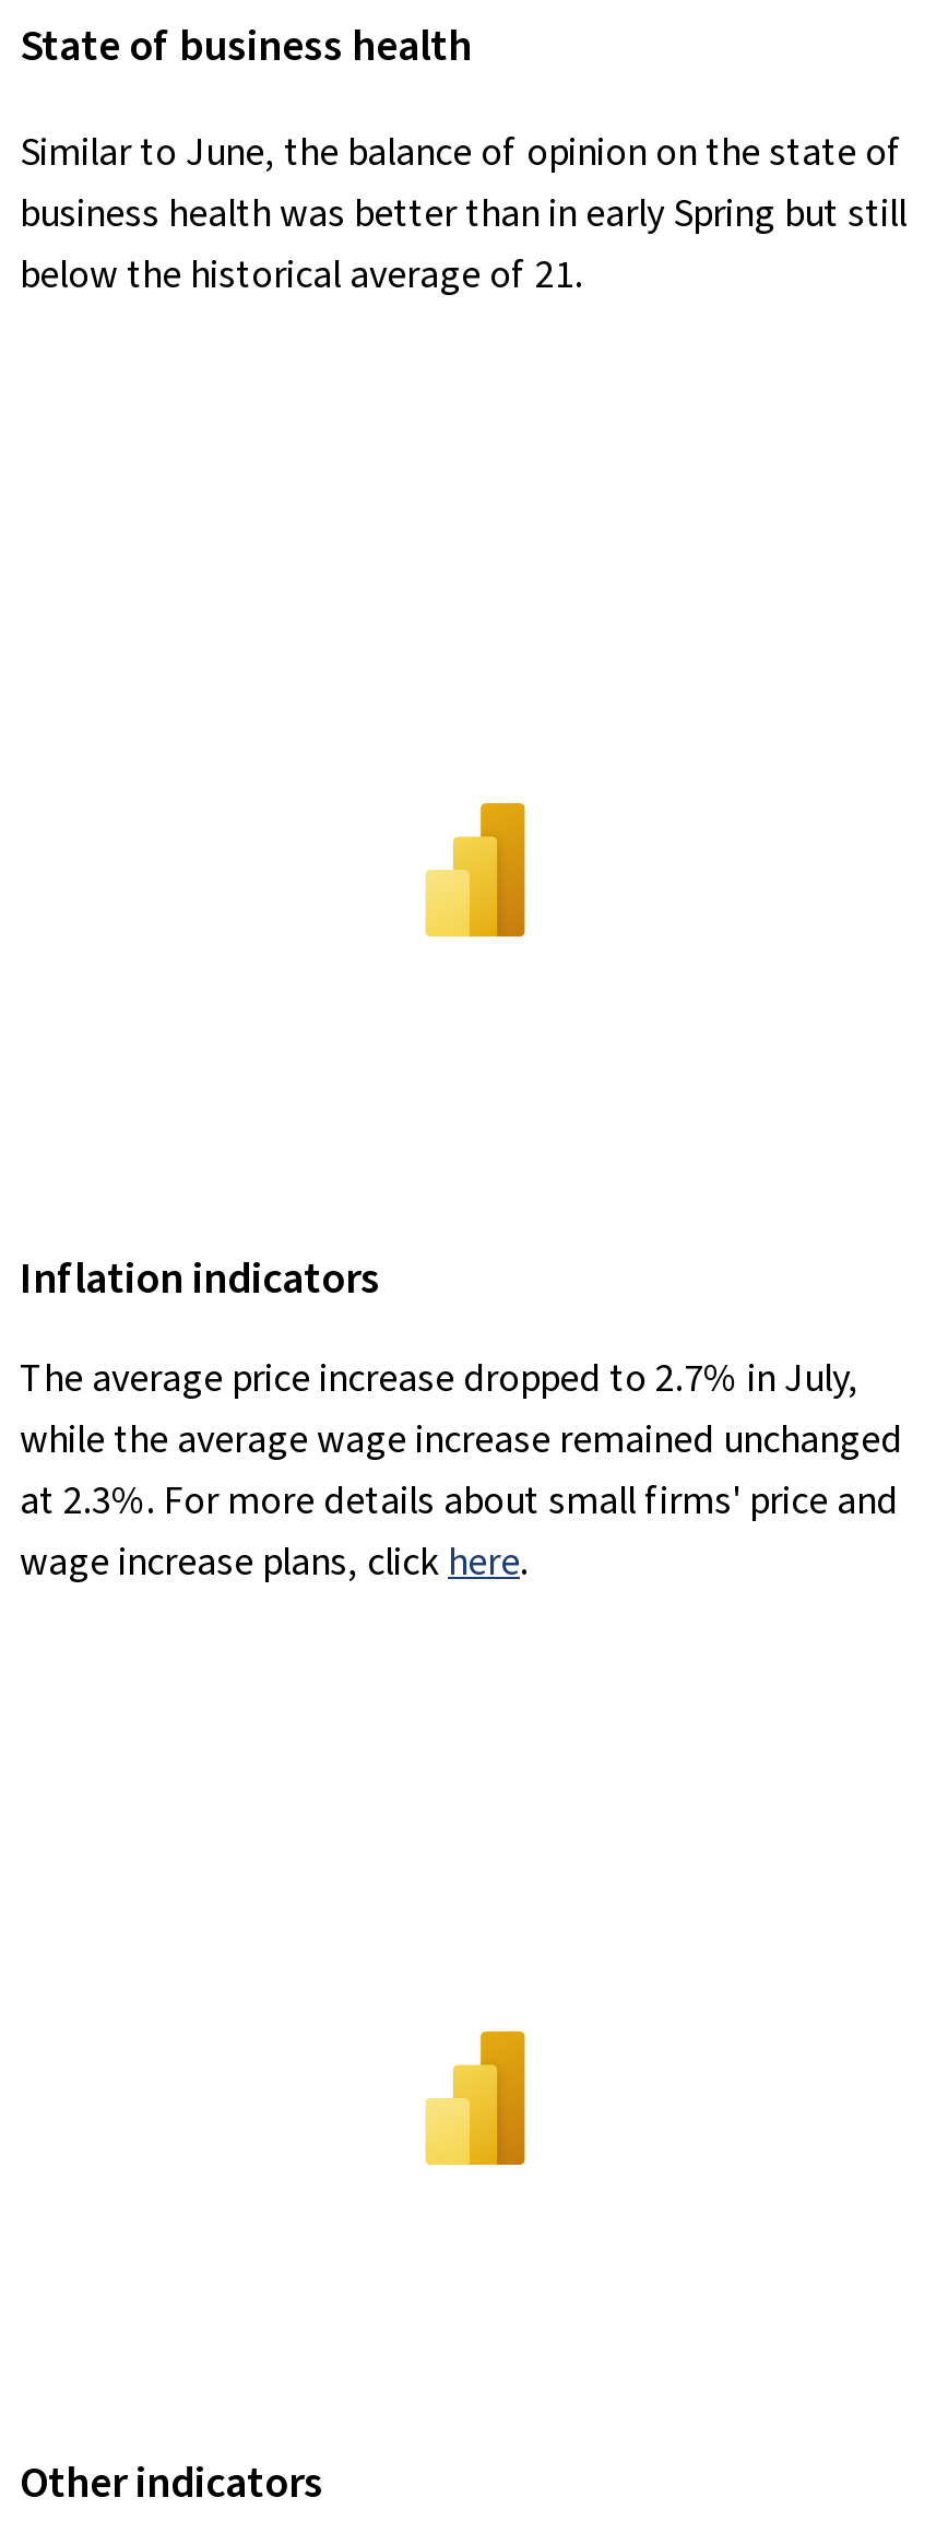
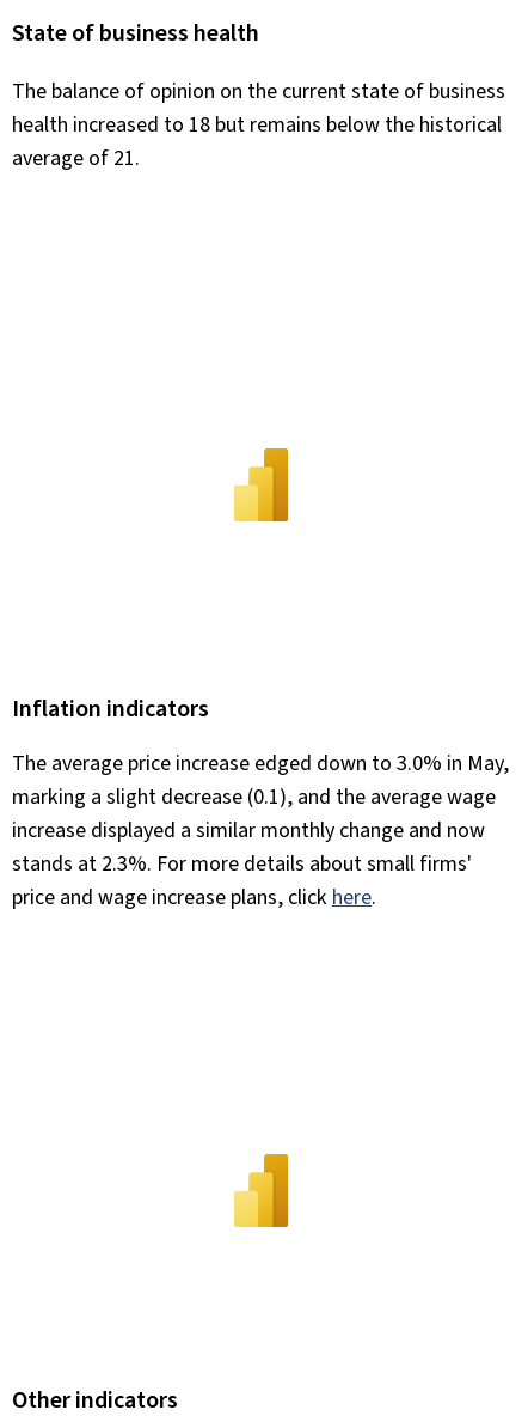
[20,125,906,302] Similar to June, the balance of opinion on the state of | business health was better than in early Spring but still | below the historical average of 21. -> [12,77,505,174] The balance of opinion on the current state of business | health increased to 18 but remains below the historical | average of 21.
[20,1353,902,1591] The average price increase dropped to 2.7% in July, | while the average wage increase remained unchanged | at 2.3%. For more details about small firms' price and | wage increase plans, clickhere. -> [12,749,509,912] The average price increase edged down to 3.0% in May, | marking a slight decrease (0.1), and the average wage | increase displayed a similar monthly change and now | stands at 2.3%. For more details about small firms' | price and wage increase plans, click here.

